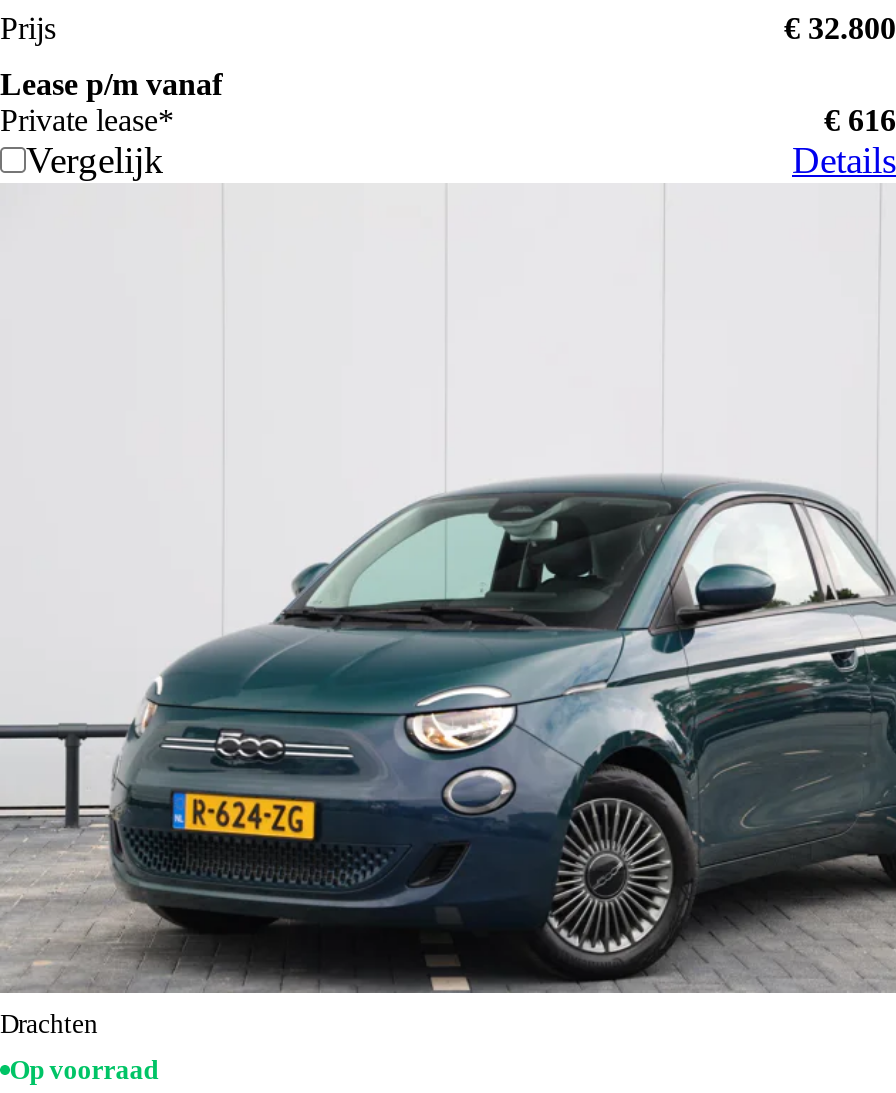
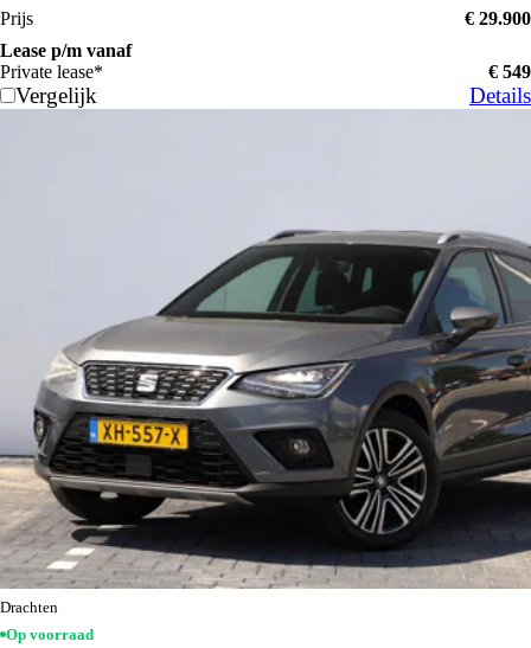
[784,12,896,46] € 32.800 -> [465,8,531,28] € 29.900
[824,103,896,137] € 616 -> [488,62,531,82] € 549
[6,385,890,993] [image] -> [4,227,527,588] [image]

